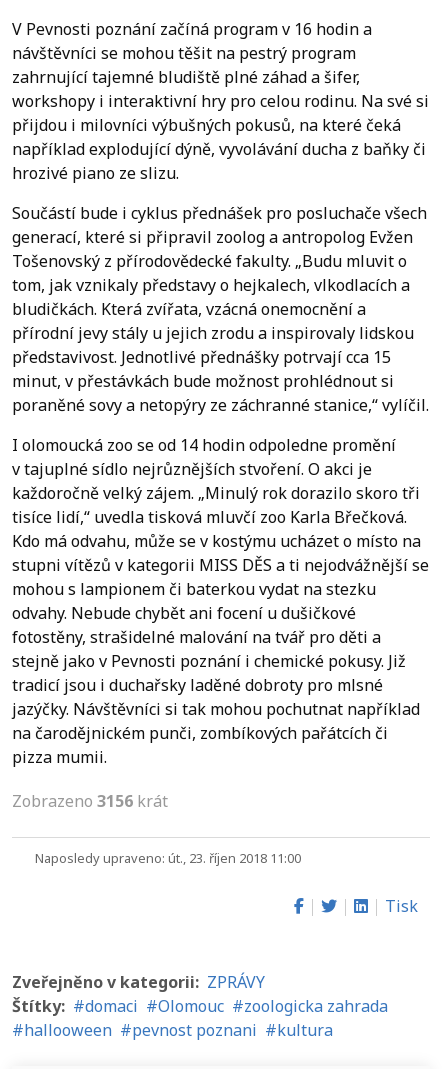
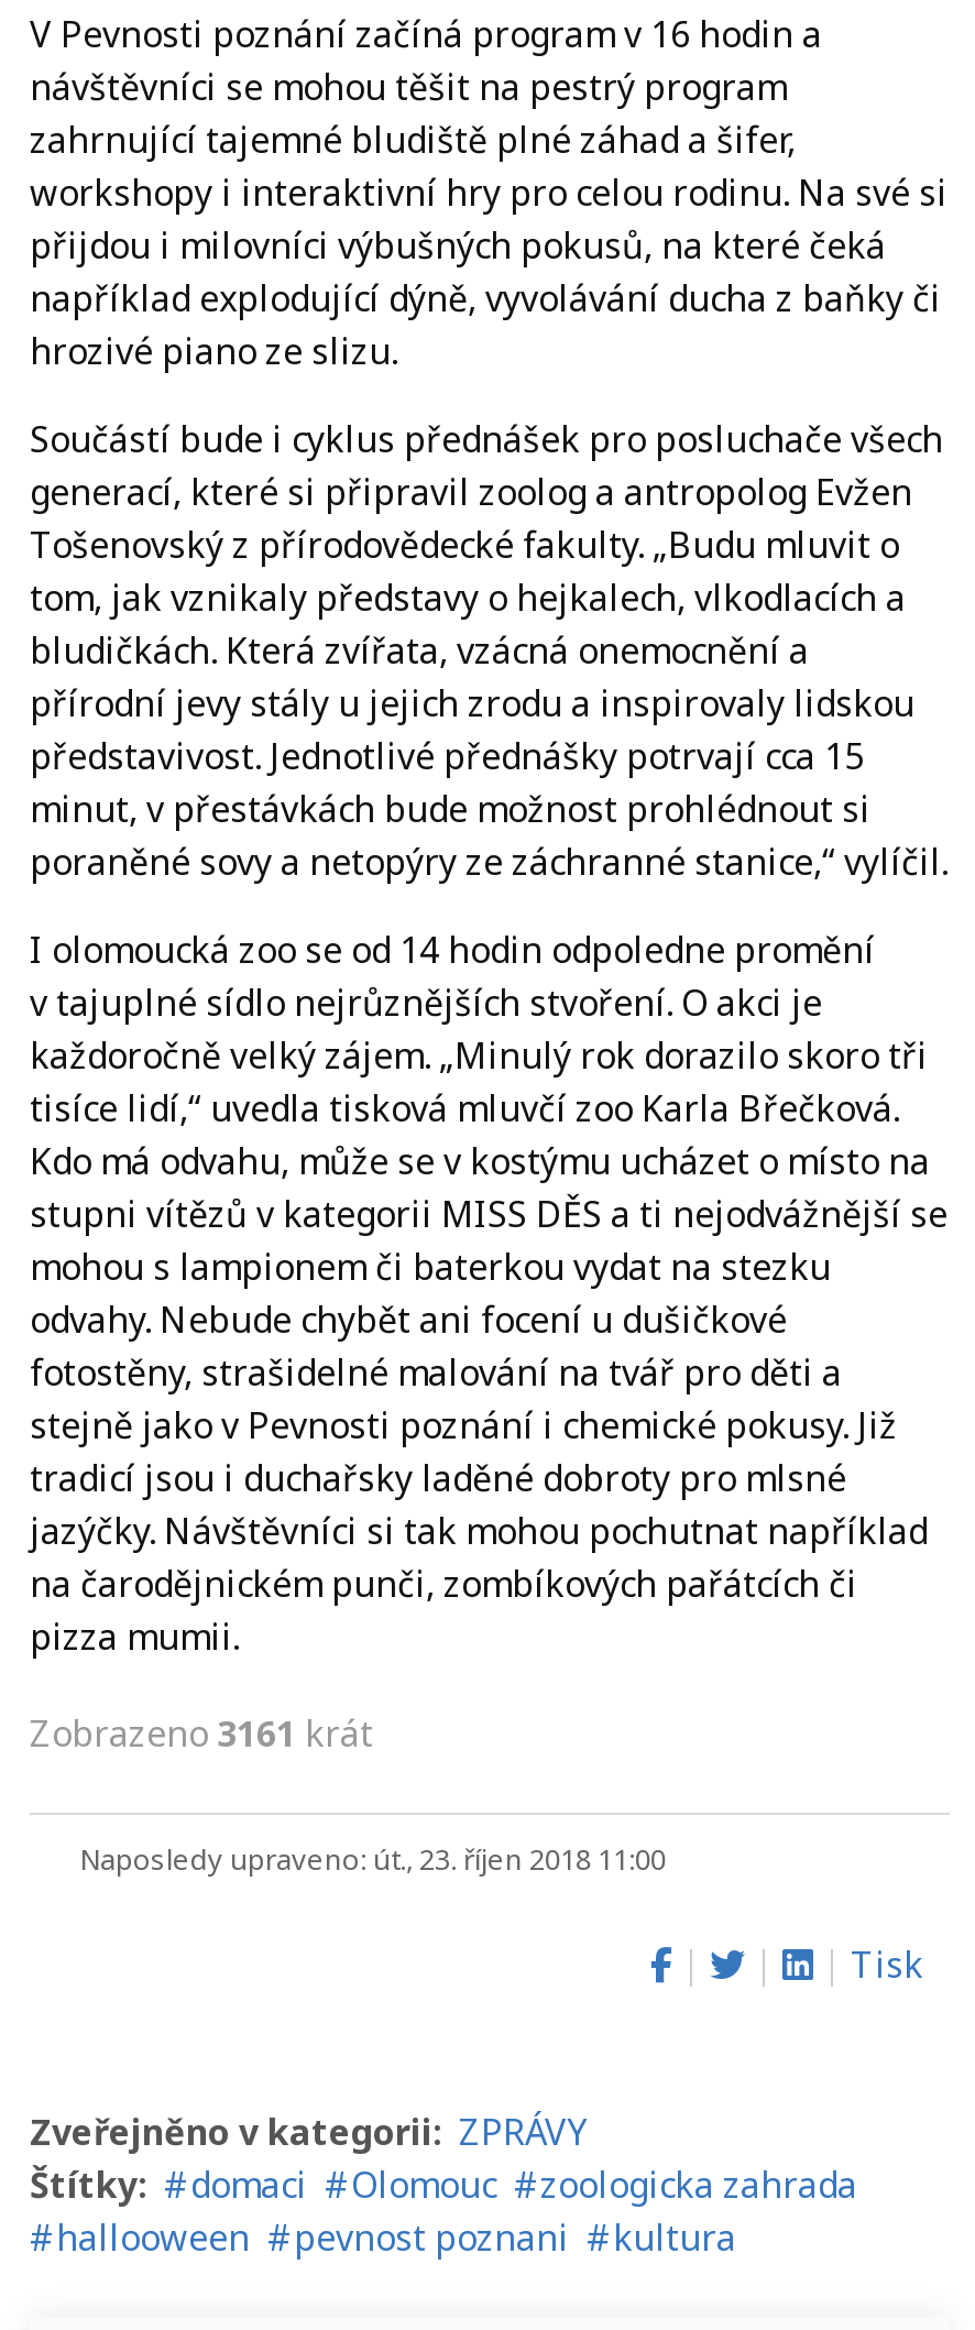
[12,790,168,812] Zobrazeno 3156 krát -> [30,1709,373,1757] Zobrazeno 3161 krát

